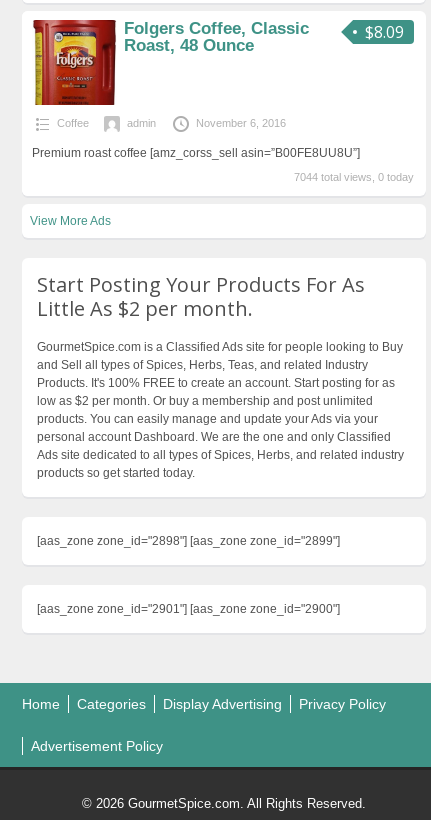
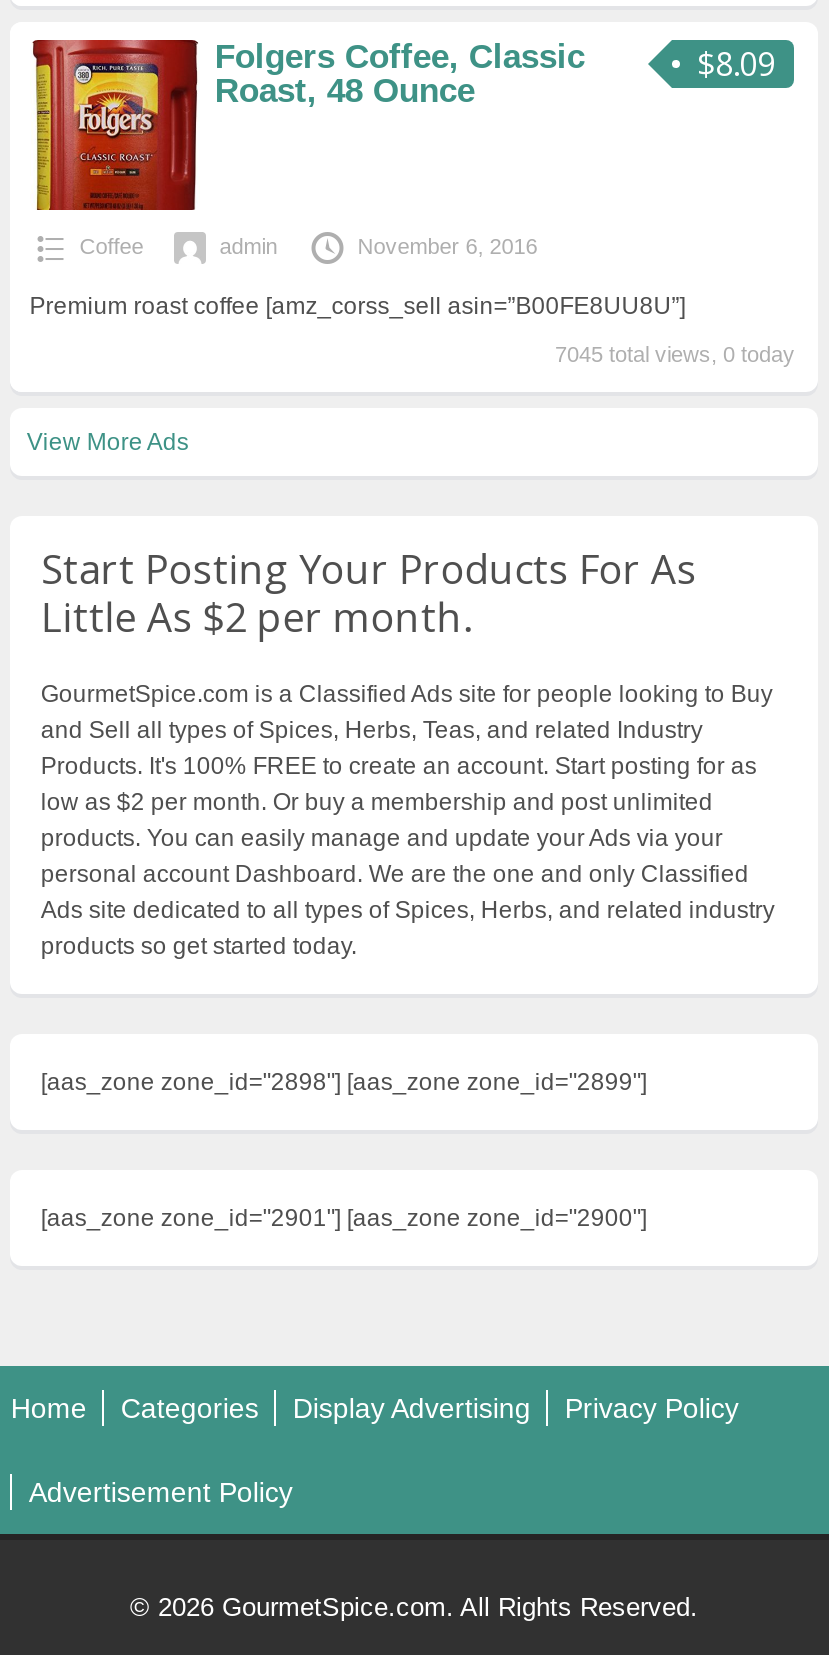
[294,171,414,183] 7044 total views, 0 today -> [555,342,795,366] 7045 total views, 0 today

